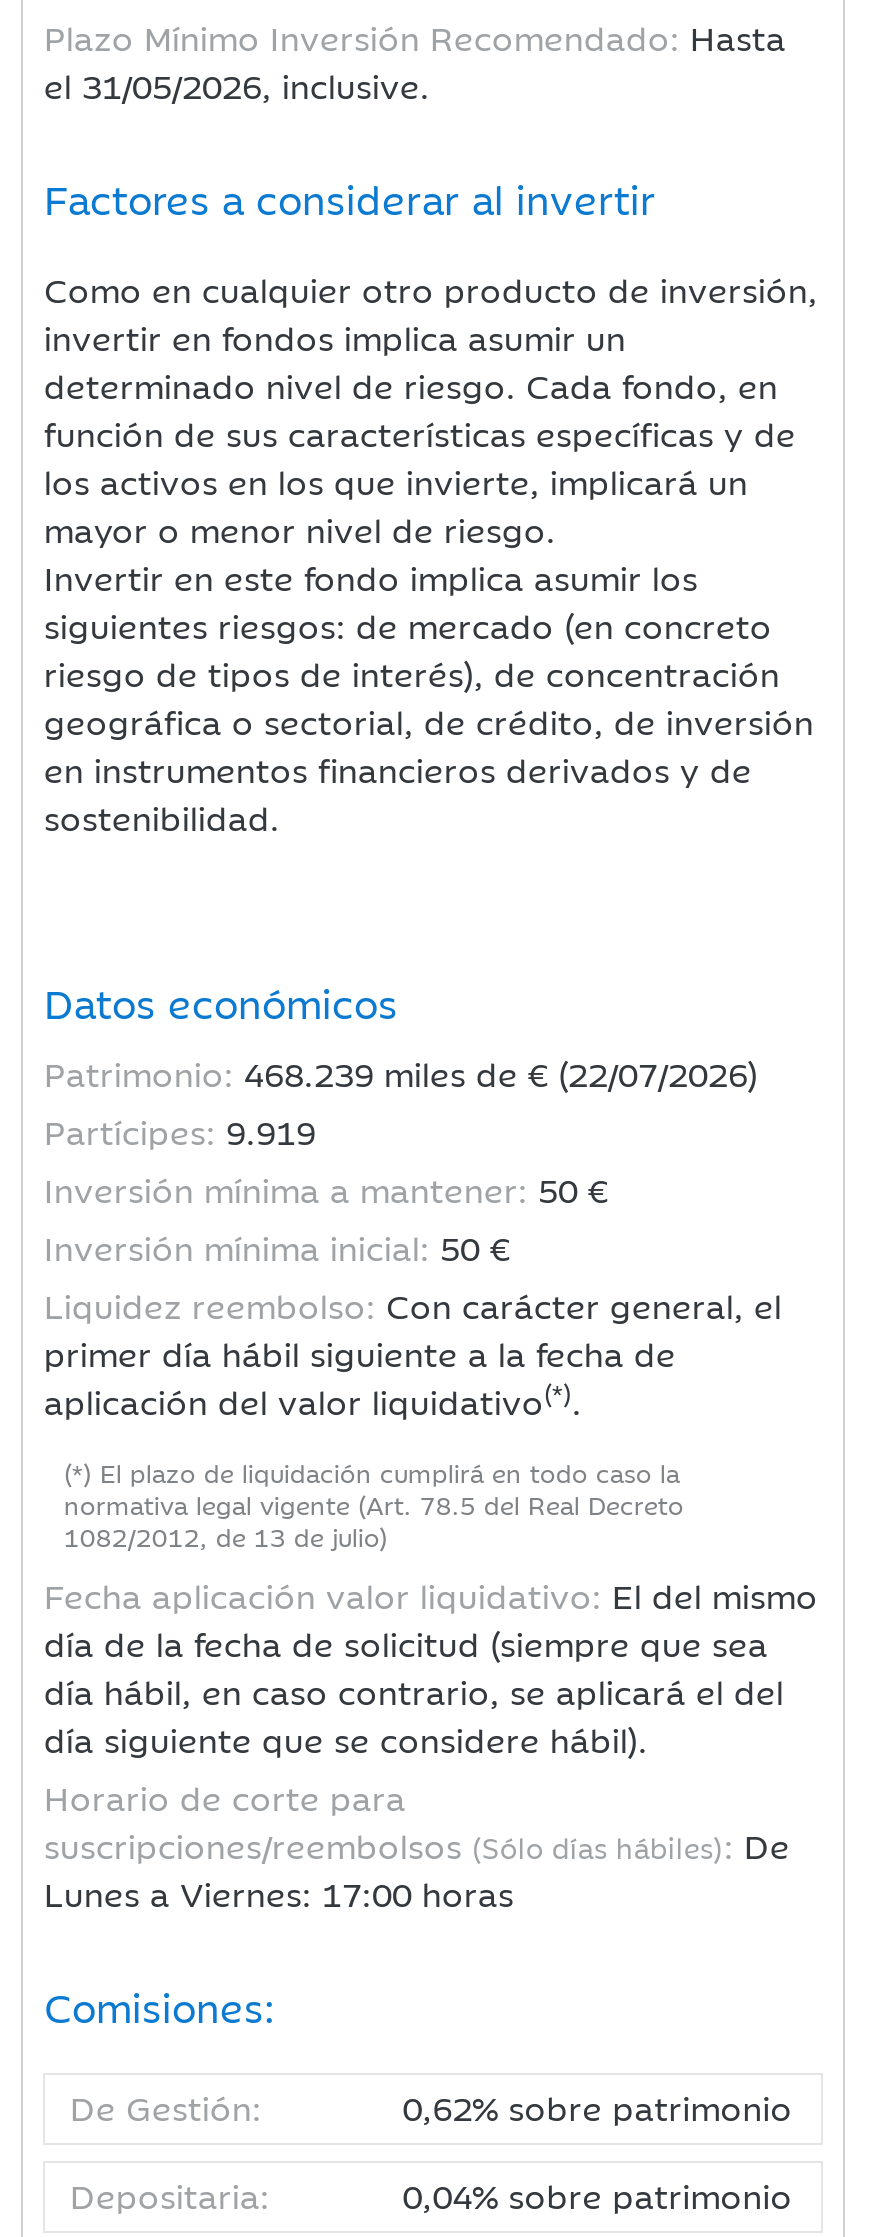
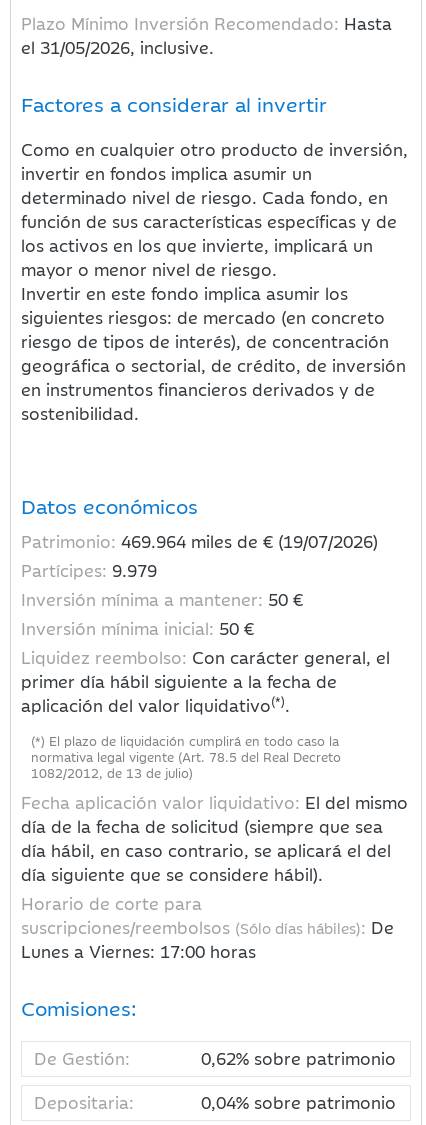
[44,1049,758,1097] Patrimonio: 468.239 miles de € (22/07/2026) -> [21,529,378,553] Patrimonio: 469.964 miles de € (19/07/2026)
[44,1107,316,1155] Partícipes: 9.919 -> [21,558,157,582] Partícipes: 9.979

